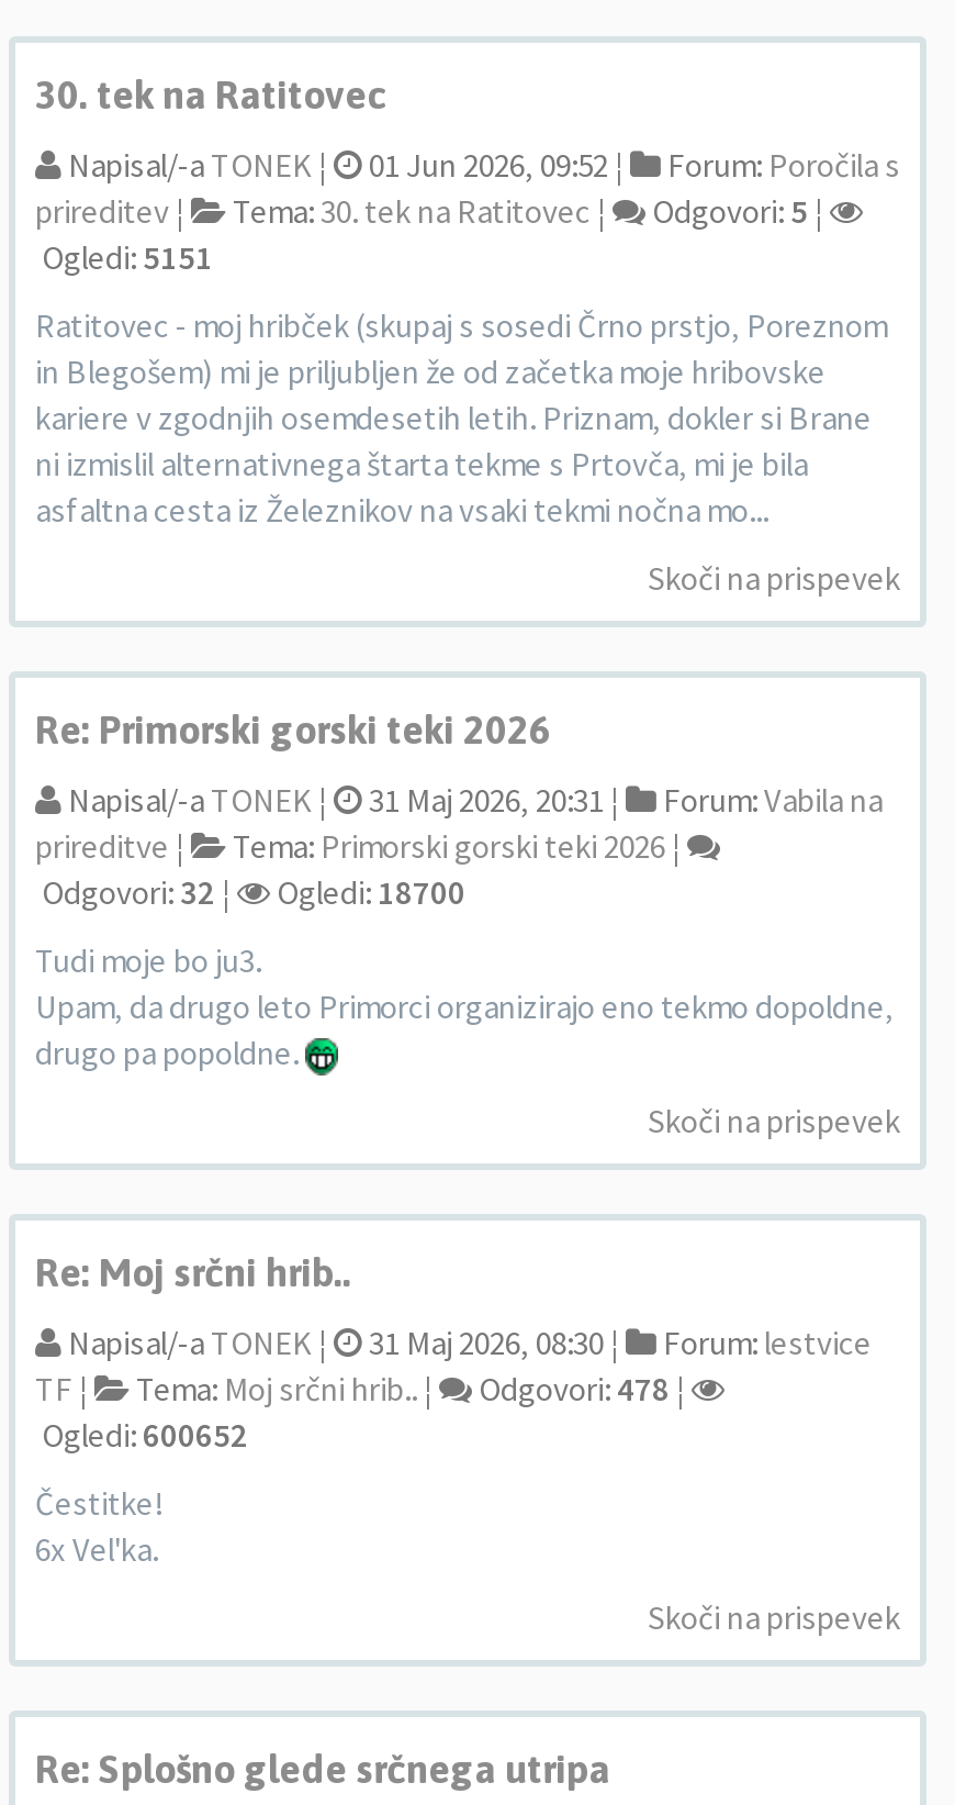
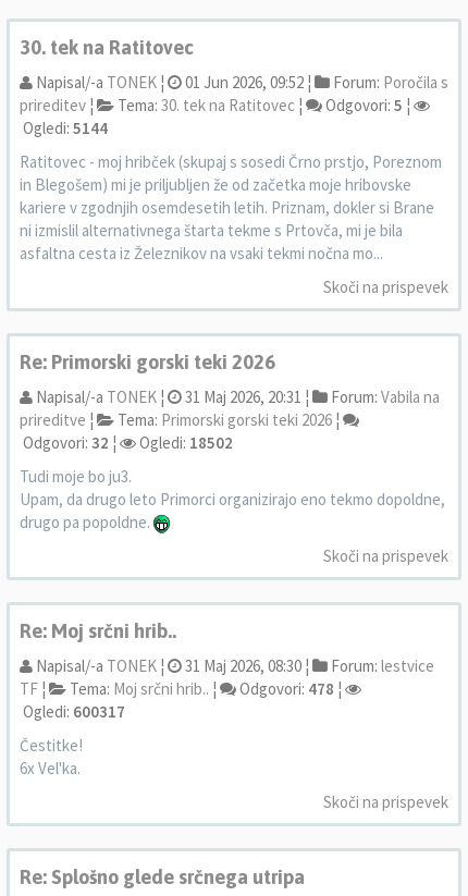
[35,236,213,278] Ogledi: 5151 -> [20,118,108,138] Ogledi: 5144
[35,871,465,913] Odgovori: 32 ¦ Ogledi: 18700 -> [20,432,233,453] Odgovori: 32 ¦ Ogledi: 18502
[35,1414,248,1456] Ogledi: 600652 -> [20,701,125,722] Ogledi: 600317

